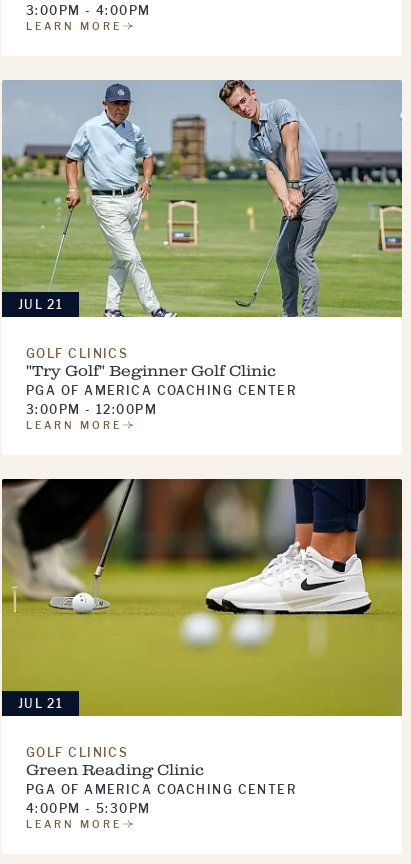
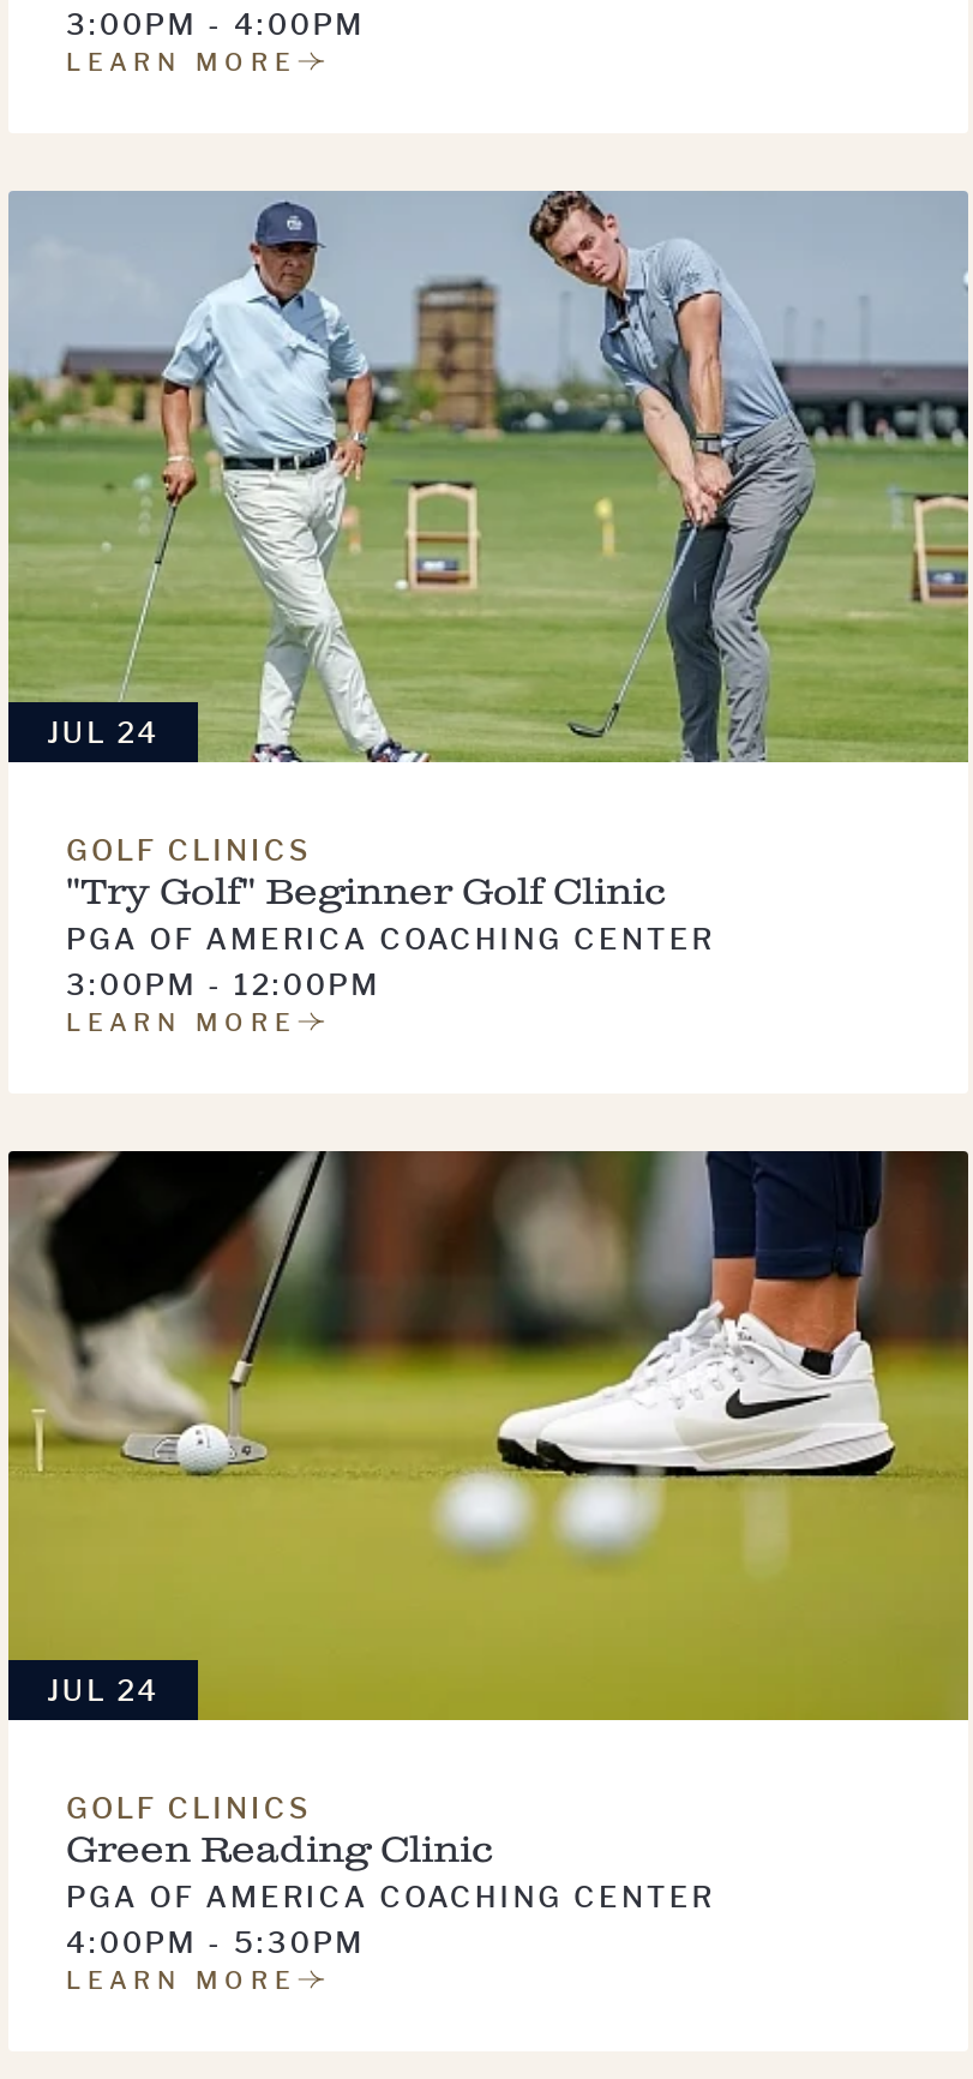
[18,297,63,312] JUL 21 -> [47,713,159,749] JUL 24
[18,696,63,711] JUL 21 -> [47,1672,159,1708] JUL 24

